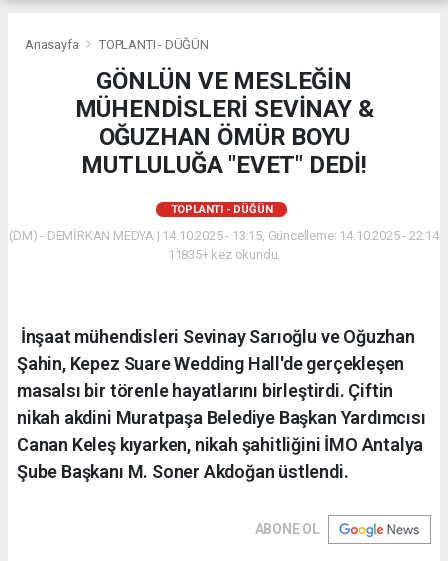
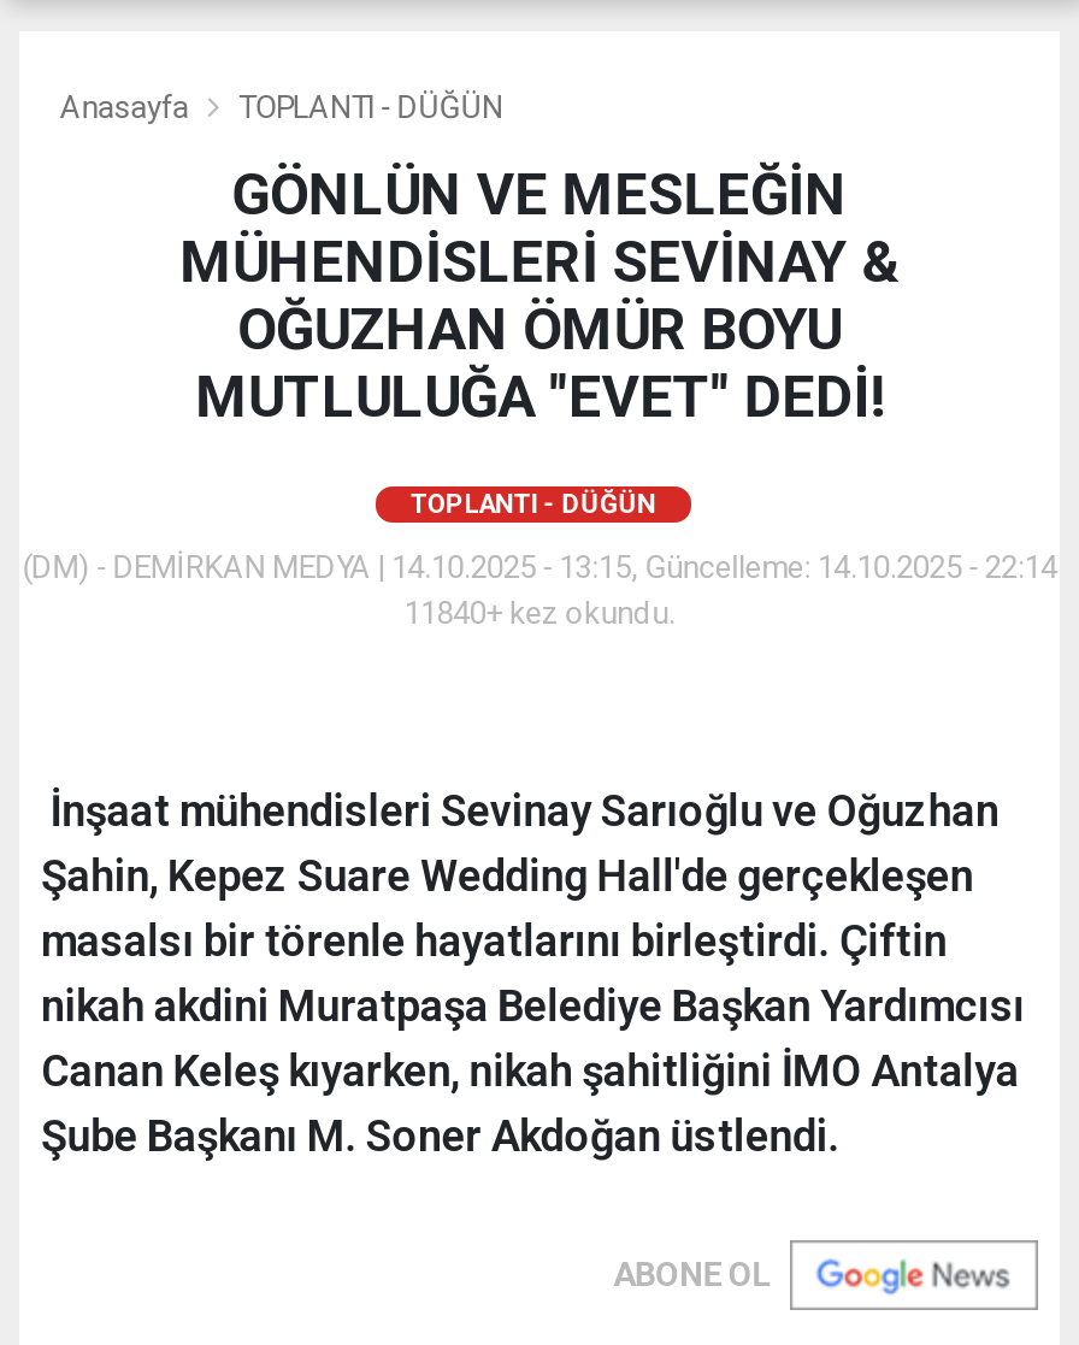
[168,247,280,262] 11835+ kez okundu. -> [404,594,675,630] 11840+ kez okundu.

